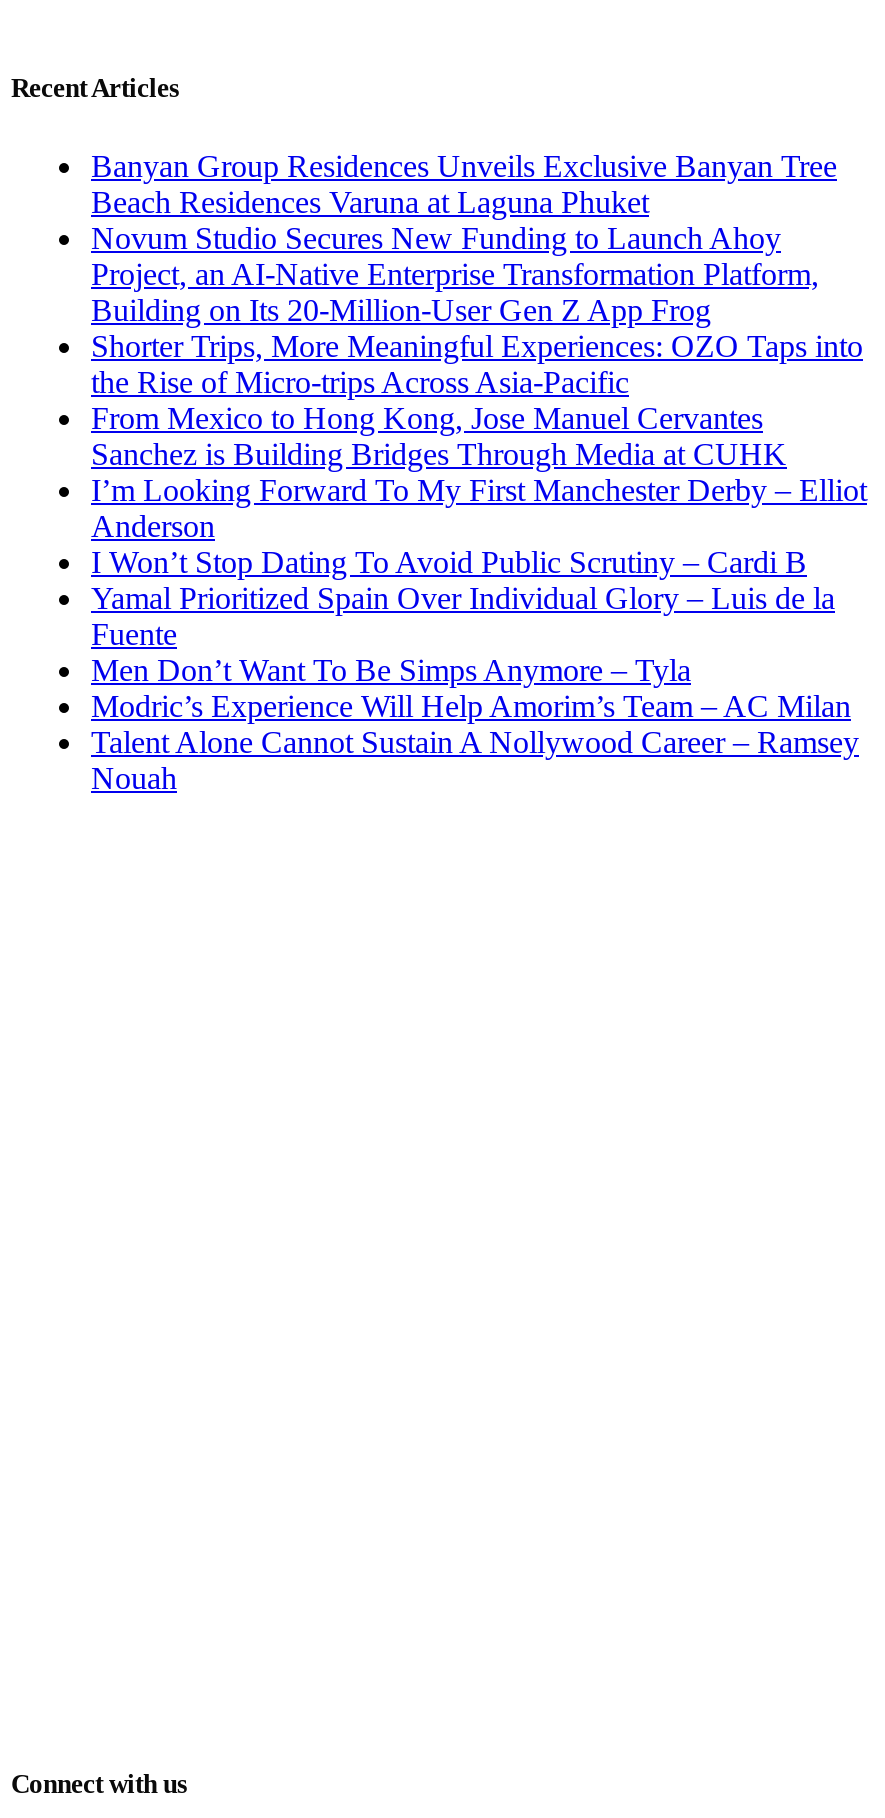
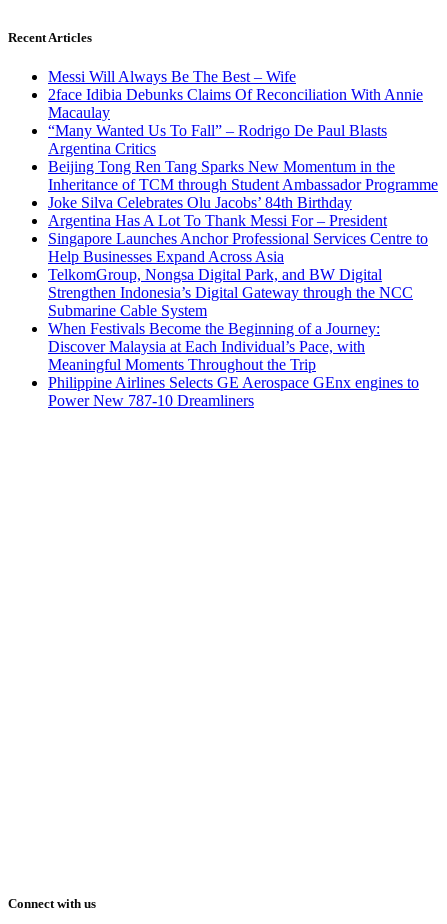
[91,149,867,795] Banyan Group Residences Unveils Exclusive Banyan Tree | Beach Residences Varuna at Laguna Phuket | Novum Studio Secures New Funding to Launch Ahoy | Project, an AI-Native Enterprise Transformation Platform, | Building on Its 20-Million-User Gen Z App Frog | Shorter Trips, More Meaningful Experiences: OZO Taps into | the Rise of Micro-trips Across Asia-Pacific | From Mexico to Hong Kong, Jose Manuel Cervantes | Sanchez is Building Bridges Through Media at CUHK | I’m Looking Forward To My First Manchester Derby – Elliot | Anderson | I Won’t Stop Dating To Avoid Public Scrutiny – Cardi B | Yamal Prioritized Spain Over Individual Glory – Luis de la | Fuente | Men Don’t Want To Be Simps Anymore – Tyla | Modric’s Experience Will Help Amorim’s Team – AC Milan | Talent Alone Cannot Sustain A Nollywood Career – Ramsey | Nouah -> [48,68,438,409] Messi Will Always Be The Best – Wife | 2face Idibia Debunks Claims Of Reconciliation With Annie | Macaulay | “Many Wanted Us To Fall” – Rodrigo De Paul Blasts | Argentina Critics | Beijing Tong Ren Tang Sparks New Momentum in the | Inheritance of TCM through Student Ambassador Programme | Joke Silva Celebrates Olu Jacobs’ 84th Birthday | Argentina Has A Lot To Thank Messi For – President | Singapore Launches Anchor Professional Services Centre to | Help Businesses Expand Across Asia | TelkomGroup, Nongsa Digital Park, and BW Digital | Strengthen Indonesia’s Digital Gateway through the NCC | Submarine Cable System | When Festivals Become the Beginning of a Journey: | Discover Malaysia at Each Individual’s Pace, with | Meaningful Moments Throughout the Trip | Philippine Airlines Selects GE Aerospace GEnx engines to | Power New 787-10 Dreamliners

